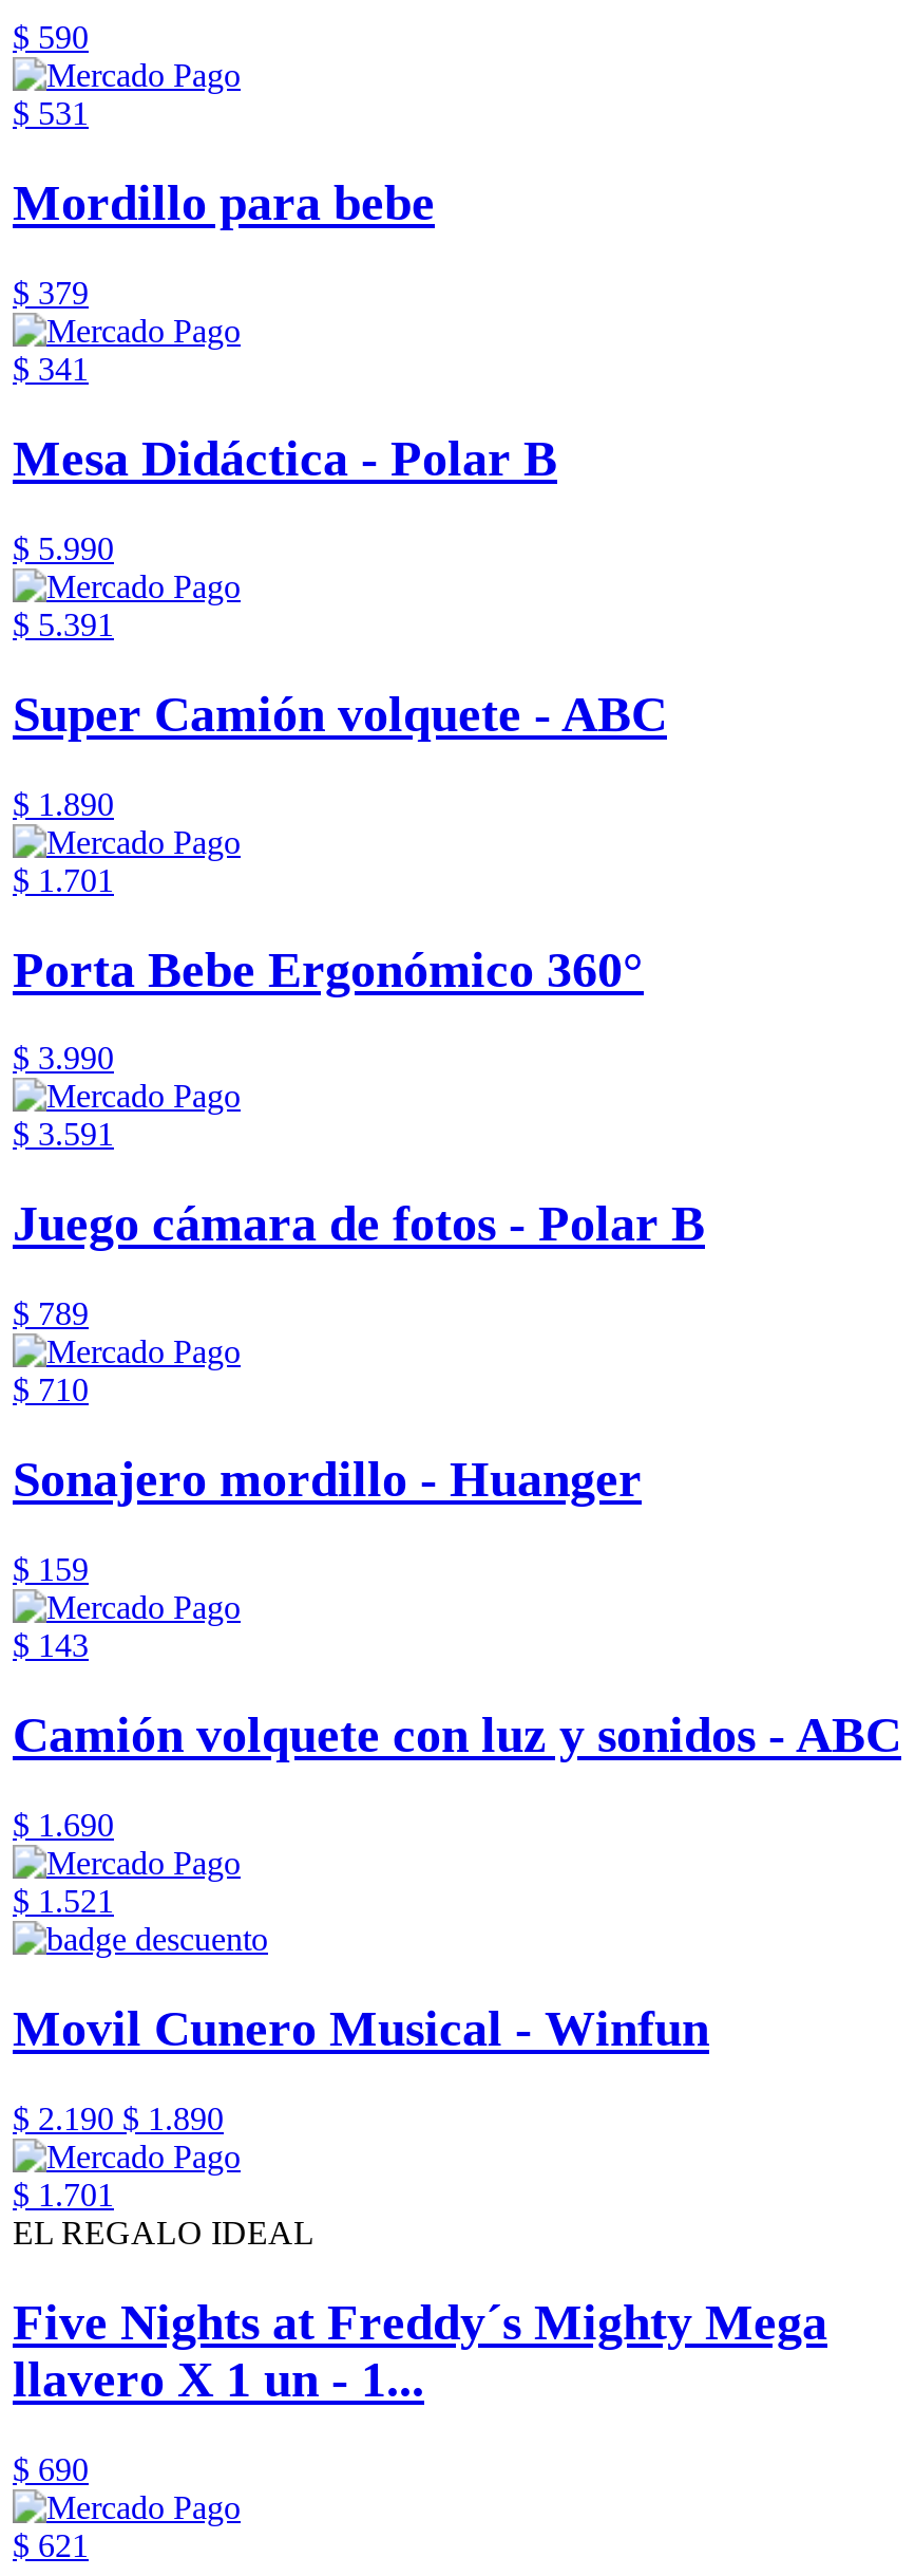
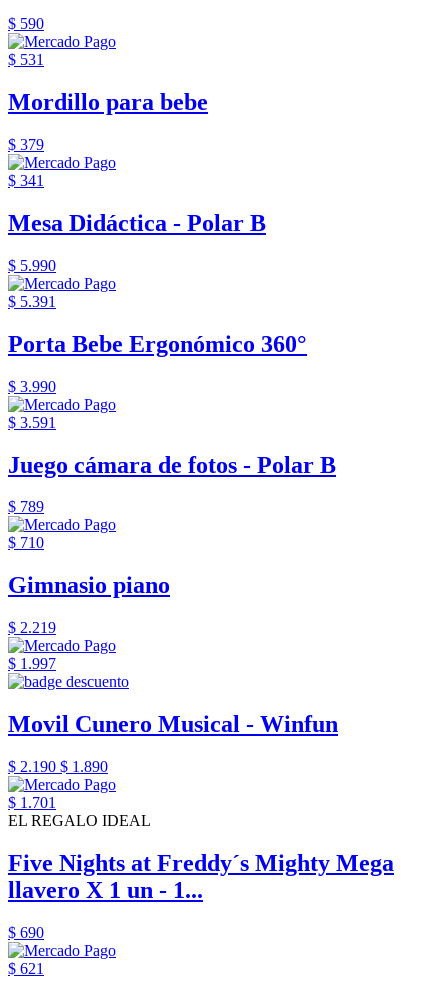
[13,686,667,897] Super Camión volquete - ABC | $ 1.890 | $ 1.701 -> none
[13,1452,901,1919] Sonajero mordillo - Huanger | $ 159 | $ 143 | Camión volquete con luz y sonidos - ABC | $ 1.690 | $ 1.521 -> [8,572,170,672] Gimnasio piano | $ 2.219 | $ 1.997

